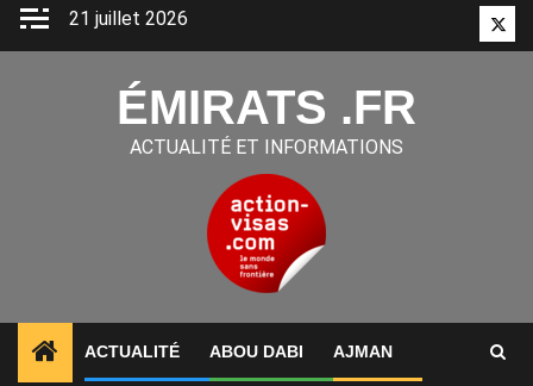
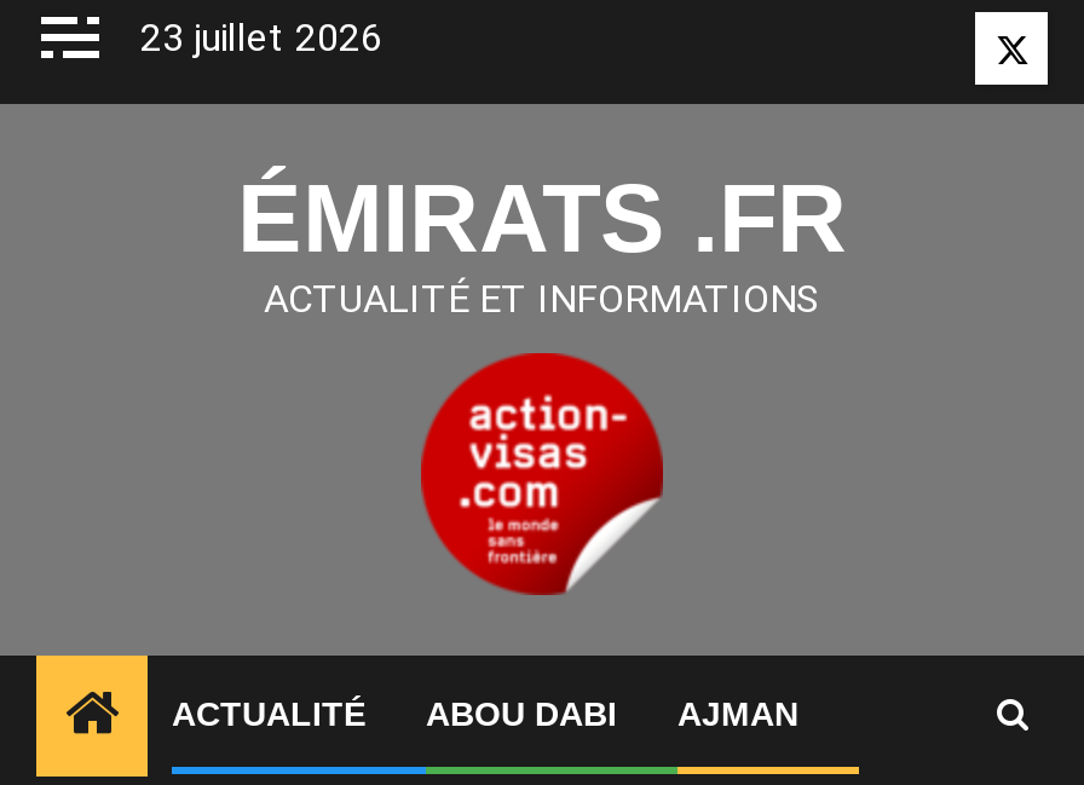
[69,7,188,30] 21 juillet 2026 -> [140,15,382,60] 23 juillet 2026

